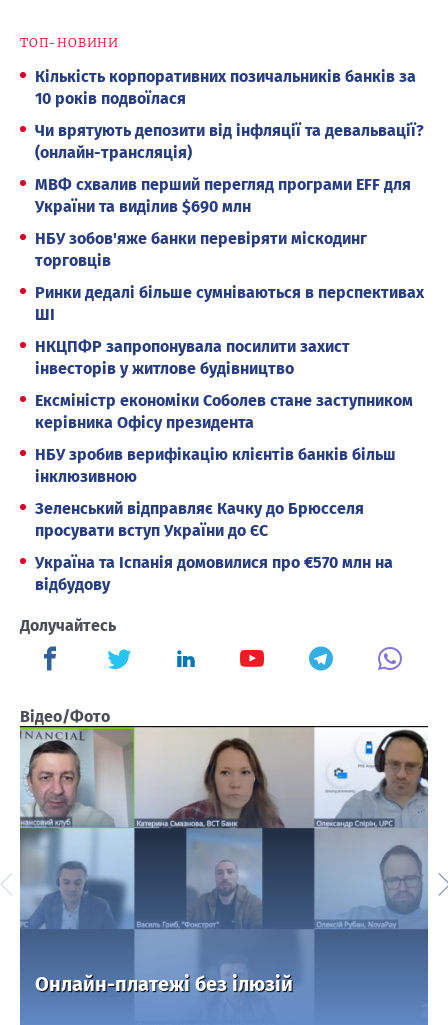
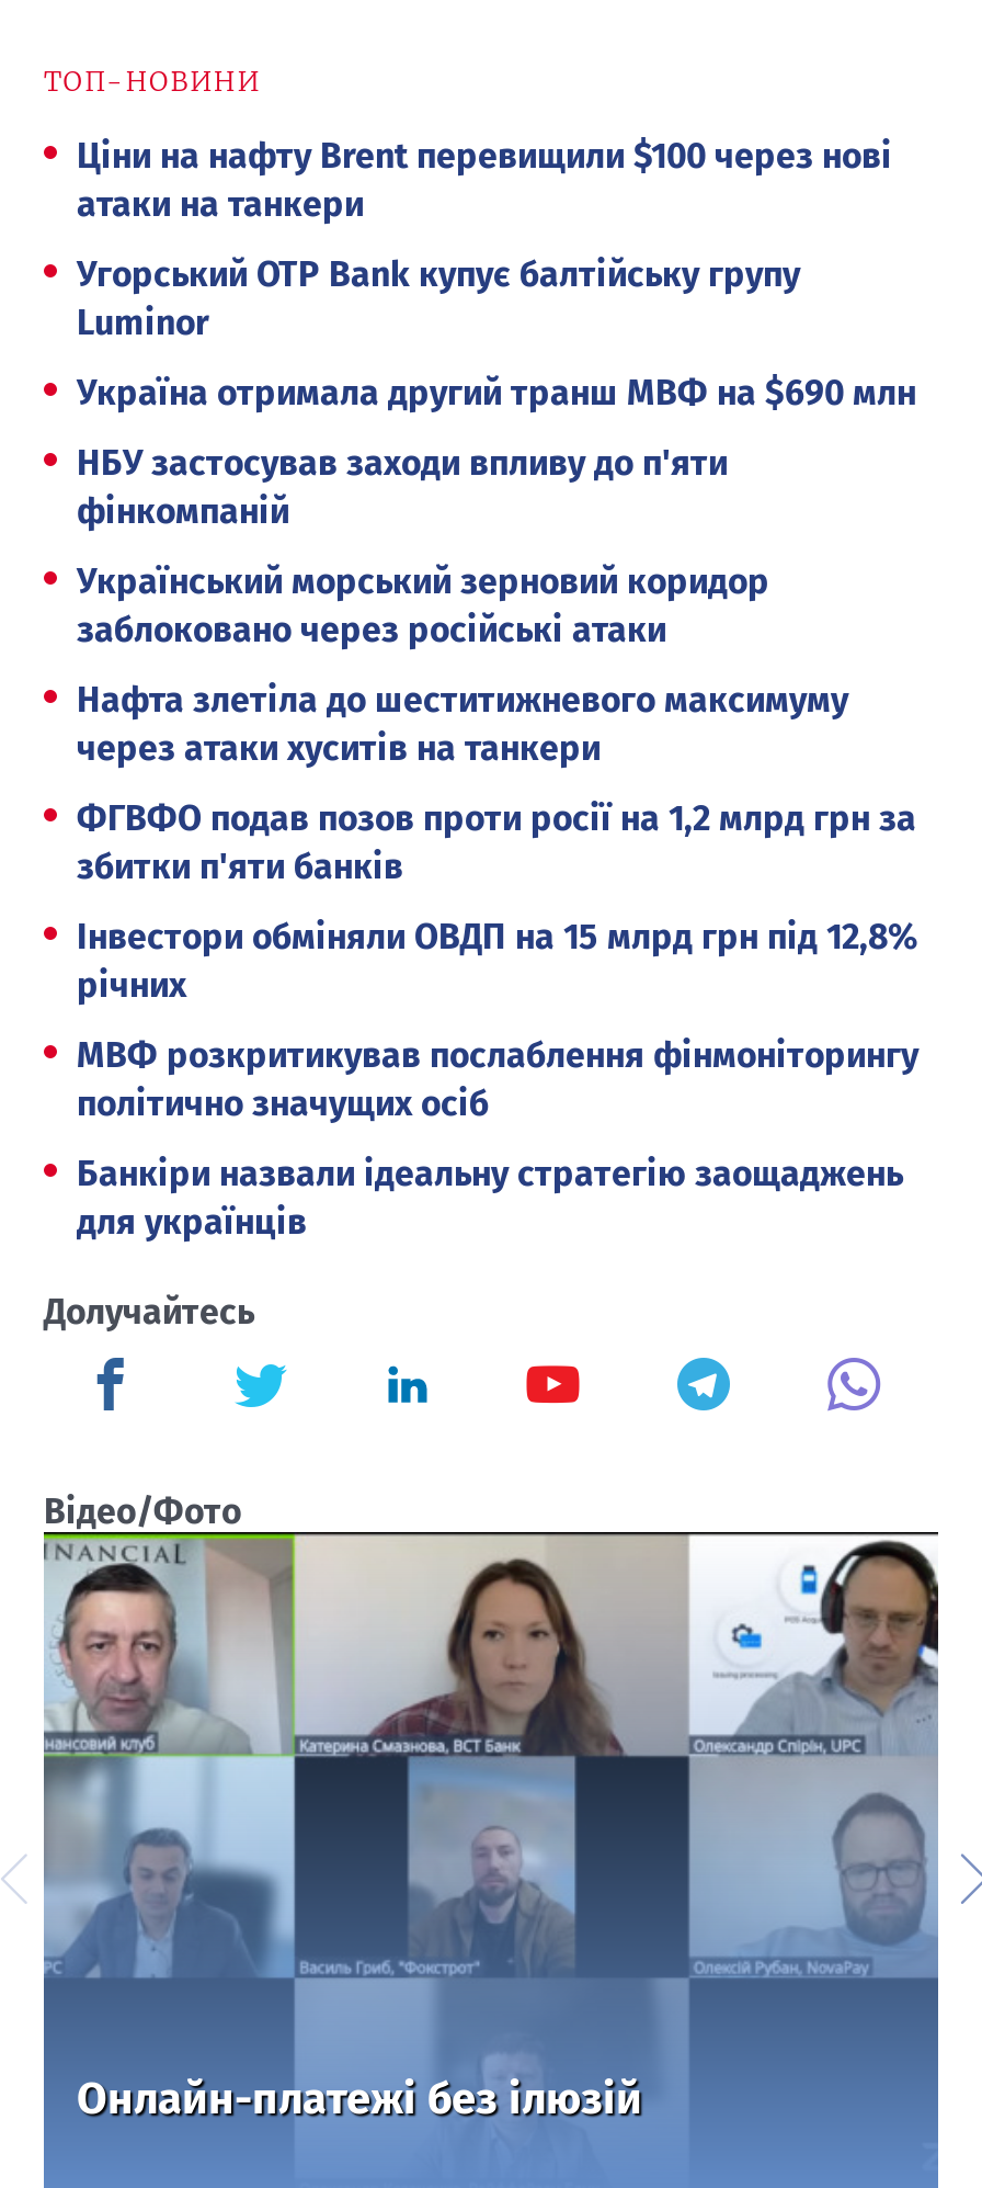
[35,67,416,108] Кількість корпоративних позичальників банків за | 10 років подвоїлася -> [77,135,892,225] Ціни на нафту Brent перевищили $100 через нові | атаки на танкери
[35,121,424,162] Чи врятують депозити від інфляції та девальвації? | (онлайн-трансляція) -> [77,254,800,344] Угорський OTP Bank купує балтійську групу | Luminor
[35,175,411,216] МВФ схвалив перший перегляд програми EFF для | України та виділив $690 млн -> [77,372,916,414] Україна отримала другий транш МВФ на $690 млн
[35,229,367,270] НБУ зобов'яже банки перевіряти міскодинг | торговців -> [77,442,728,532] НБУ застосував заходи впливу до п'яти | фінкомпаній
[35,283,424,324] Ринки дедалі більше сумніваються в перспективах | ШІ -> [77,561,769,651] Український морський зерновий коридор | заблоковано через російські атаки
[35,337,350,378] НКЦПФР запропонувала посилити захист | інвесторів у житлове будівництво -> [77,679,848,769] Нафта злетіла до шеститижневого максимуму | через атаки хуситів на танкери
[35,391,413,432] Ексміністр економіки Соболев стане заступником | керівника Офісу президента -> [77,798,916,888] ФГВФО подав позов проти росії на 1,2 млрд грн за | збитки п'яти банків
[35,445,396,486] НБУ зробив верифікацію клієнтів банків більш | інклюзивною -> [77,916,918,1006] Інвестори обміняли ОВДП на 15 млрд грн під 12,8% | річних
[35,499,364,540] Зеленський відправляє Качку до Брюсселя | просувати вступ України до ЄС -> [77,1035,918,1125] МВФ розкритикував послаблення фінмоніторингу | політично значущих осіб
[35,553,393,594] Україна та Іспанія домовилися про €570 млн на | відбудову -> [77,1153,903,1243] Банкіри назвали ідеальну стратегію заощаджень | для українців

